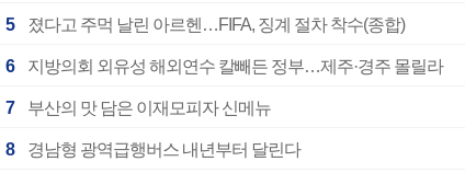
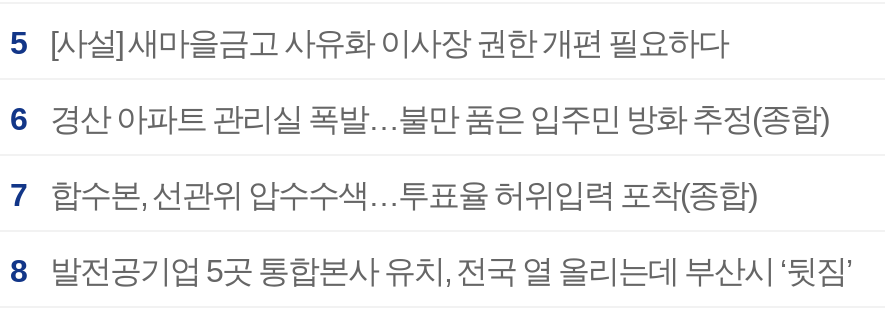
[27,15,405,34] 졌다고 주먹 날린 아르헨…FIFA, 징계 절차 착수(종합) -> [50,26,728,60] [사설] 새마을금고 사유화 이사장 권한 개편 필요하다
[27,57,443,76] 지방의회 외유성 해외연수 칼빼든 정부…제주·경주 몰릴라 -> [50,102,828,136] 경산 아파트 관리실 폭발…불만 품은 입주민 방화 추정(종합)
[27,99,271,117] 부산의 맛 담은 이재모피자 신메뉴 -> [50,178,756,212] 합수본, 선관위 압수수색…투표율 허위입력 포착(종합)
[27,140,300,159] 경남형 광역급행버스 내년부터 달린다 -> [50,254,852,288] 발전공기업 5곳 통합본사 유치, 전국 열 올리는데 부산시 ‘뒷짐’

